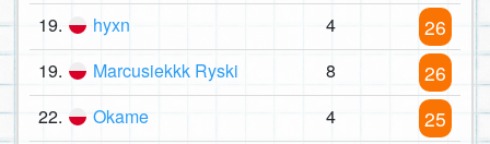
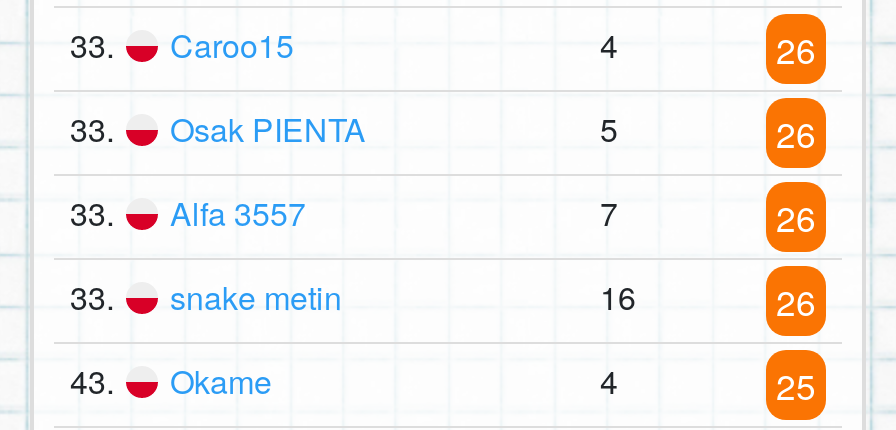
[38,12,130,38] 19. | hyxn -> [70,23,294,69] 33. | Caroo15
[38,58,336,83] 19. | Marcusiekkk Ryski | 8 -> [70,107,618,153] 33. | Osak PIENTA | 5
[38,104,67,129] 22. -> [70,191,816,405] 33. | Alfa 3557 | 7 | 26 | 33. | snake metin | 16 | 26 | 43.

